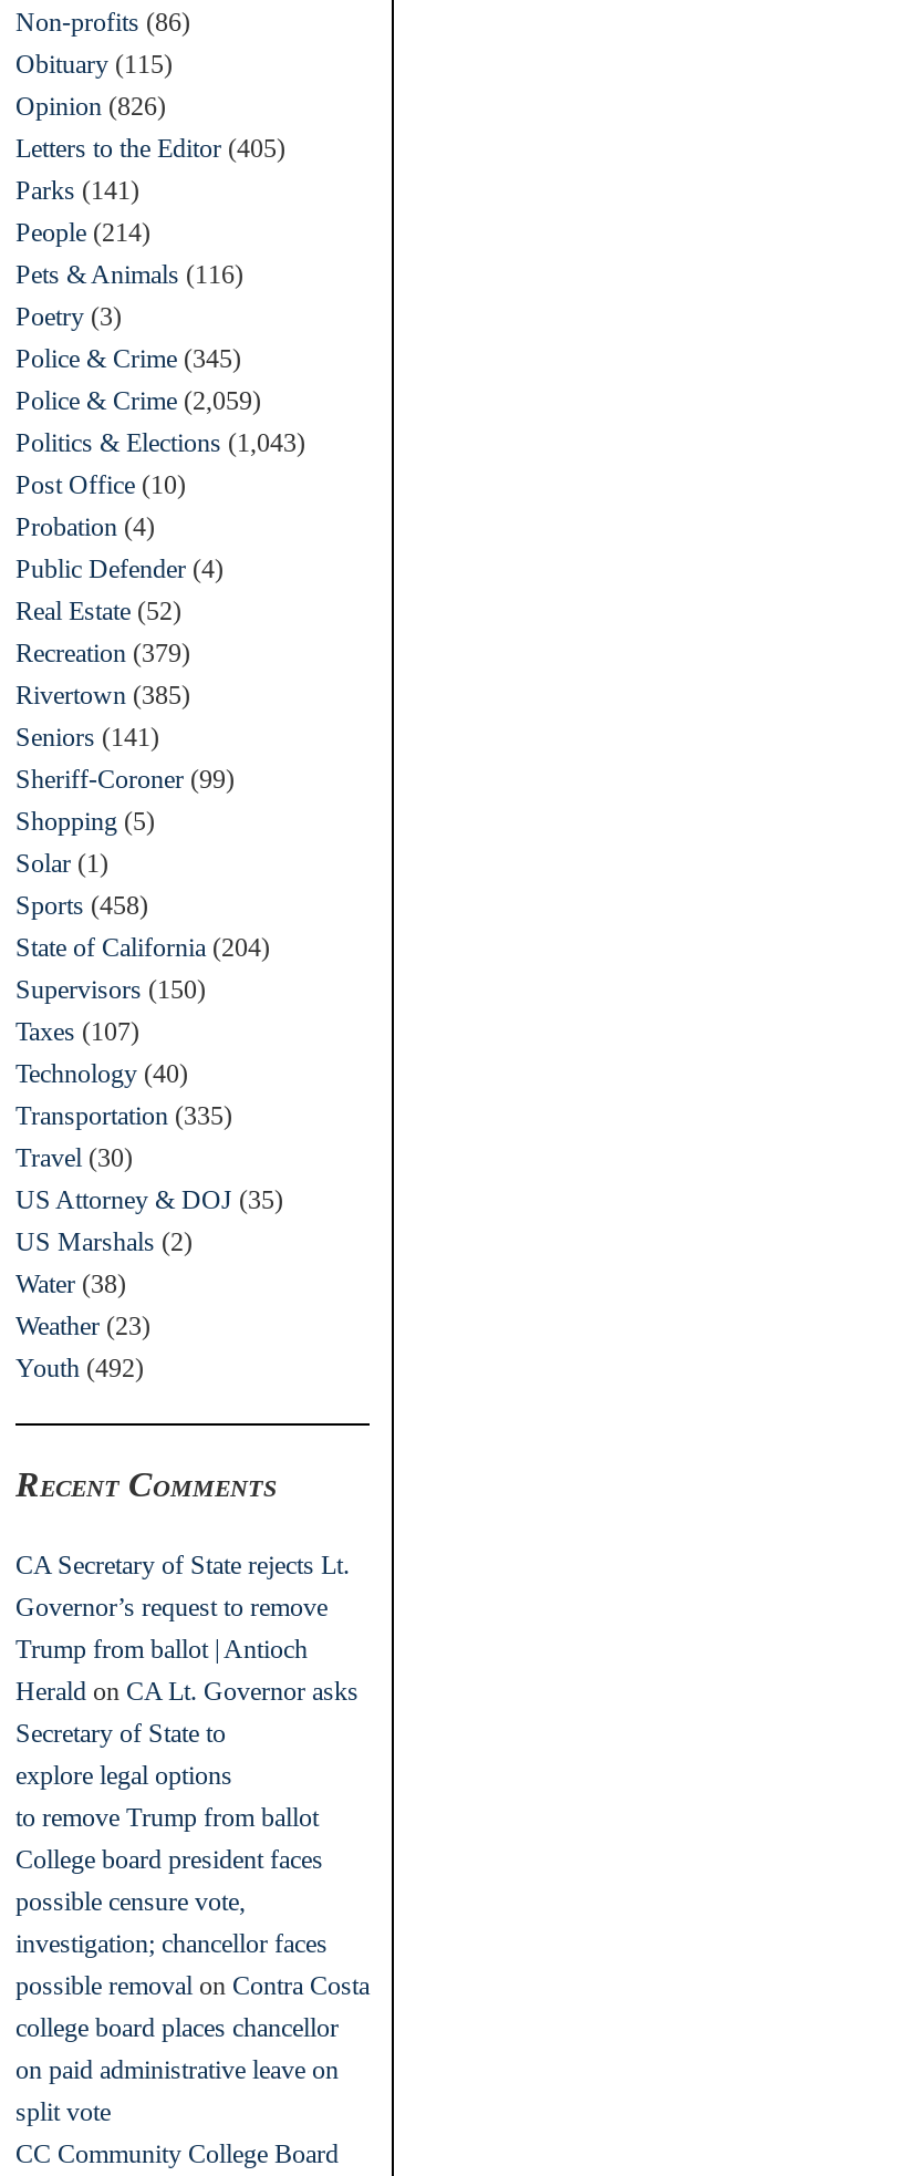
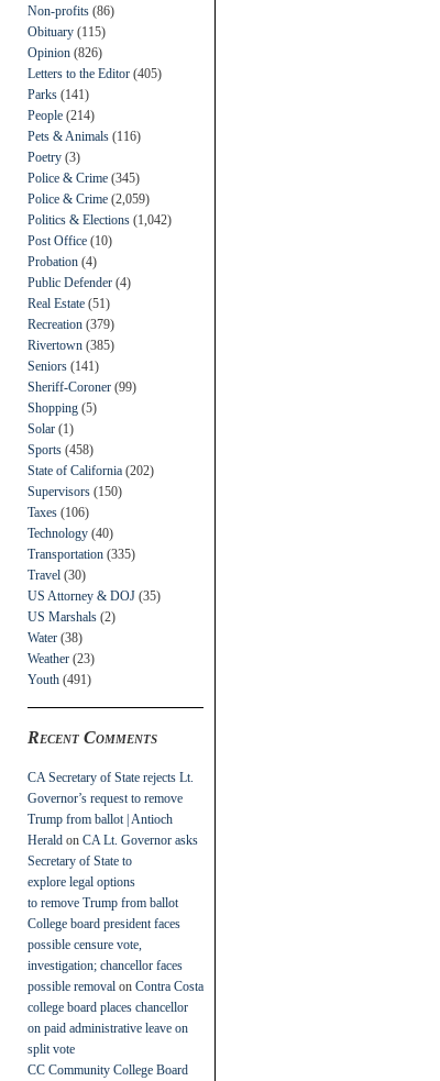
[15,427,305,458] Politics & Elections (1,043) -> [28,212,172,228] Politics & Elections (1,042)
[15,595,181,626] Real Estate (52) -> [28,296,110,311] Real Estate (51)
[15,932,270,963] State of California (204) -> [28,463,154,478] State of California (202)
[15,1016,139,1047] Taxes (107) -> [28,505,89,520] Taxes (106)
[15,1353,144,1384] Youth (492) -> [28,672,91,687] Youth (491)

